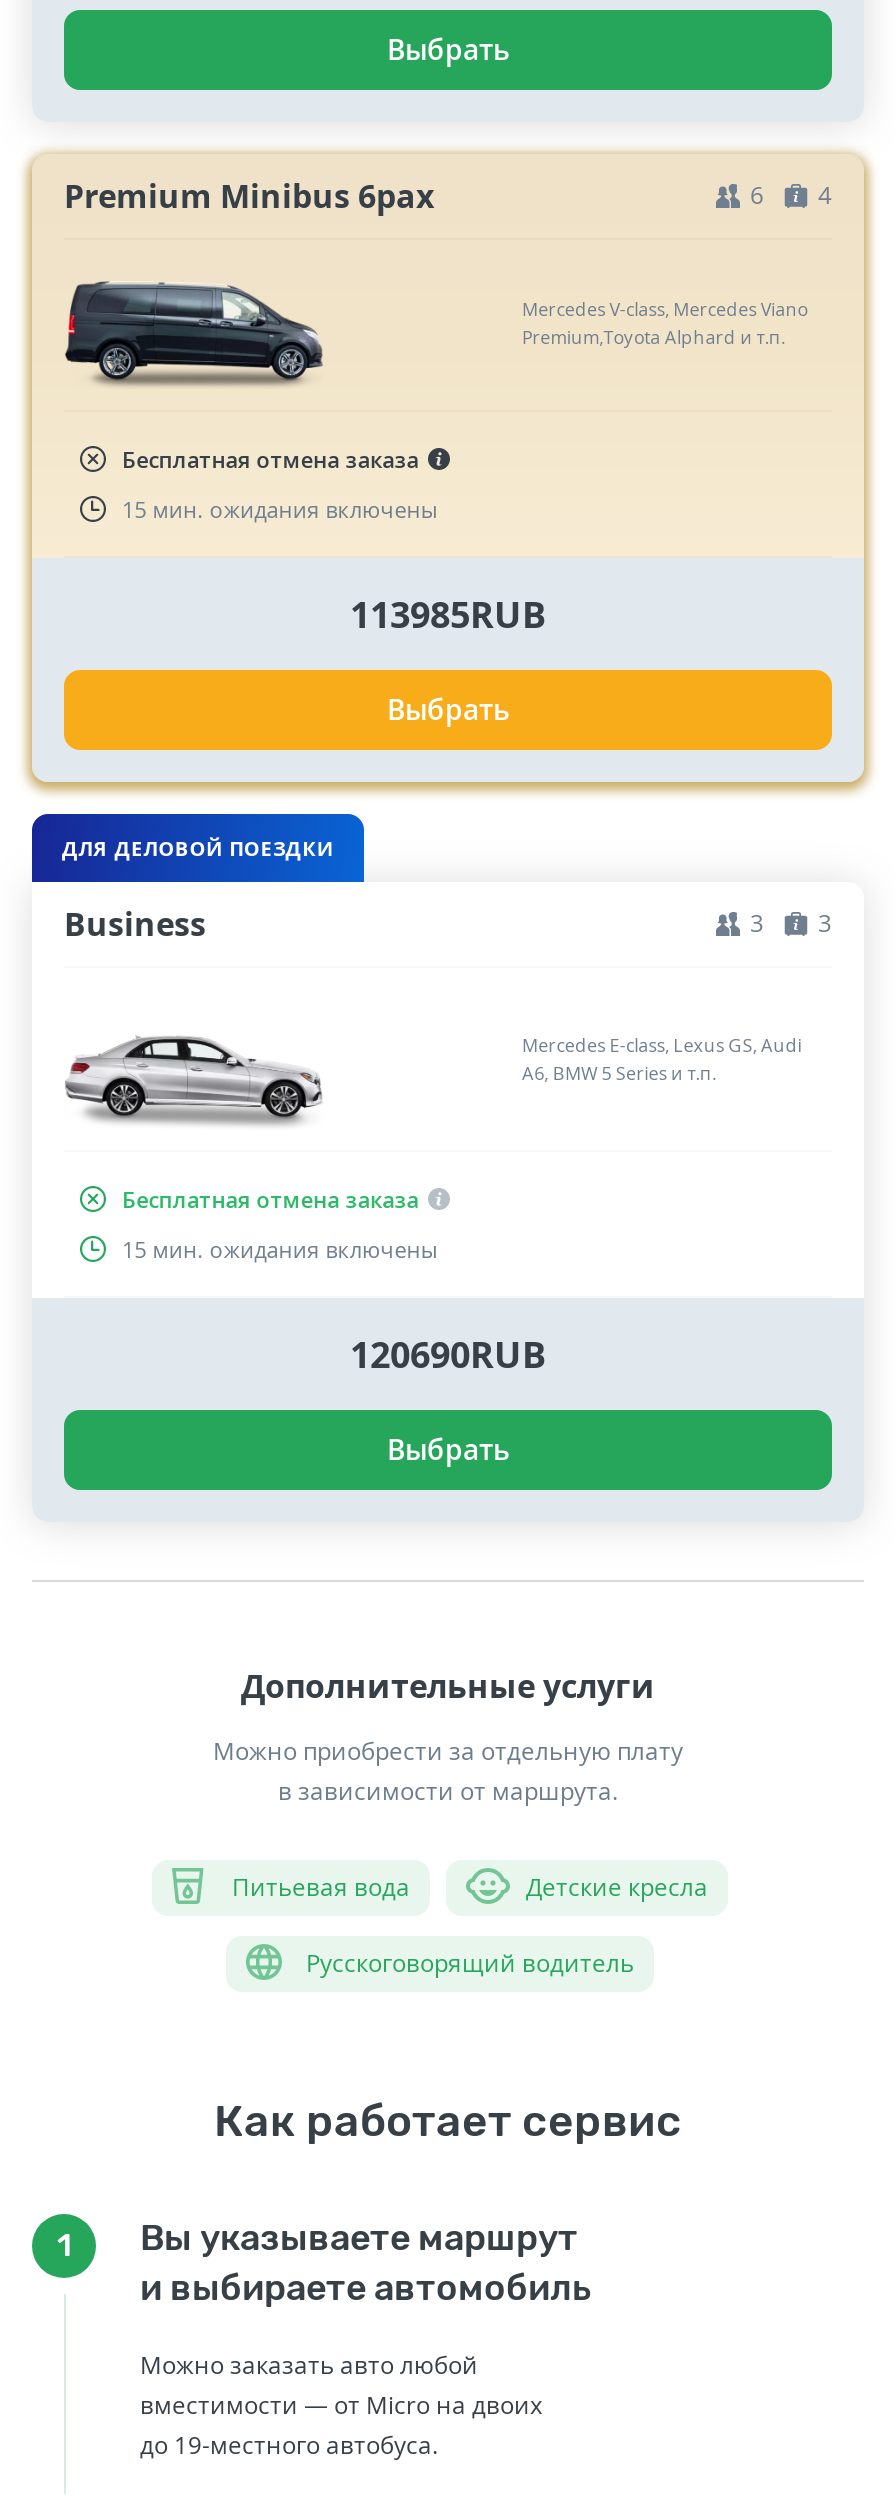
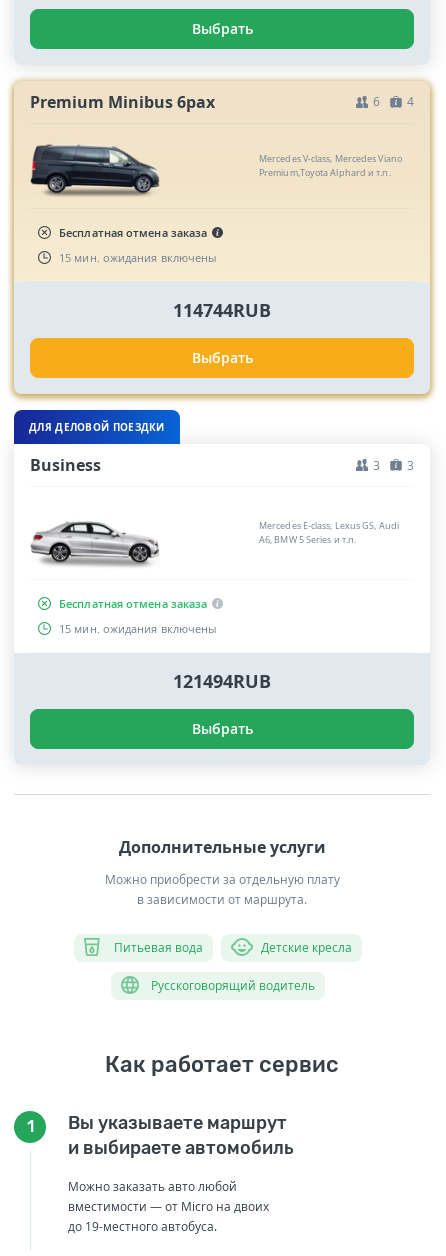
[350,589,546,637] 113985RUB -> [173,298,271,322] 114744RUB
[350,1331,546,1379] 120690RUB -> [173,669,271,693] 121494RUB

